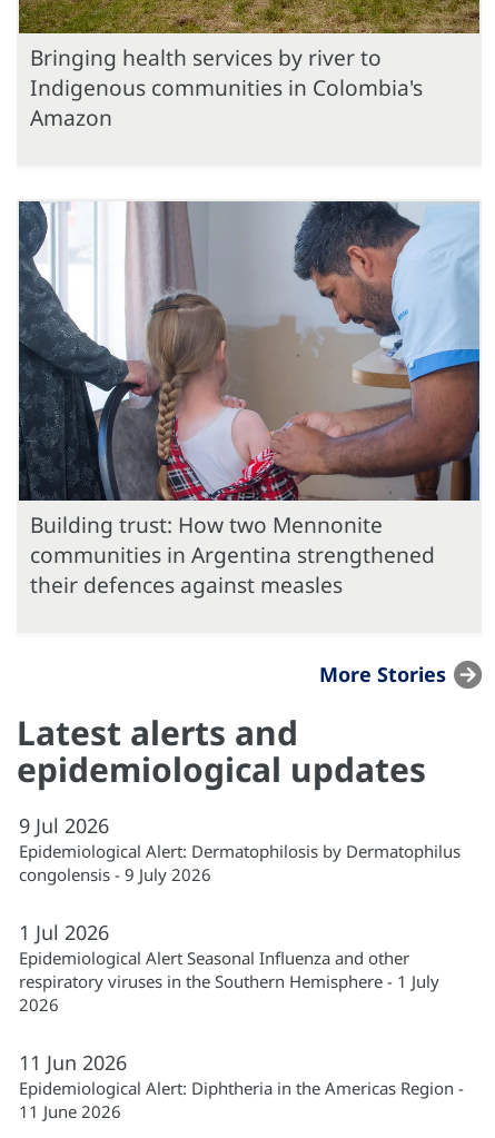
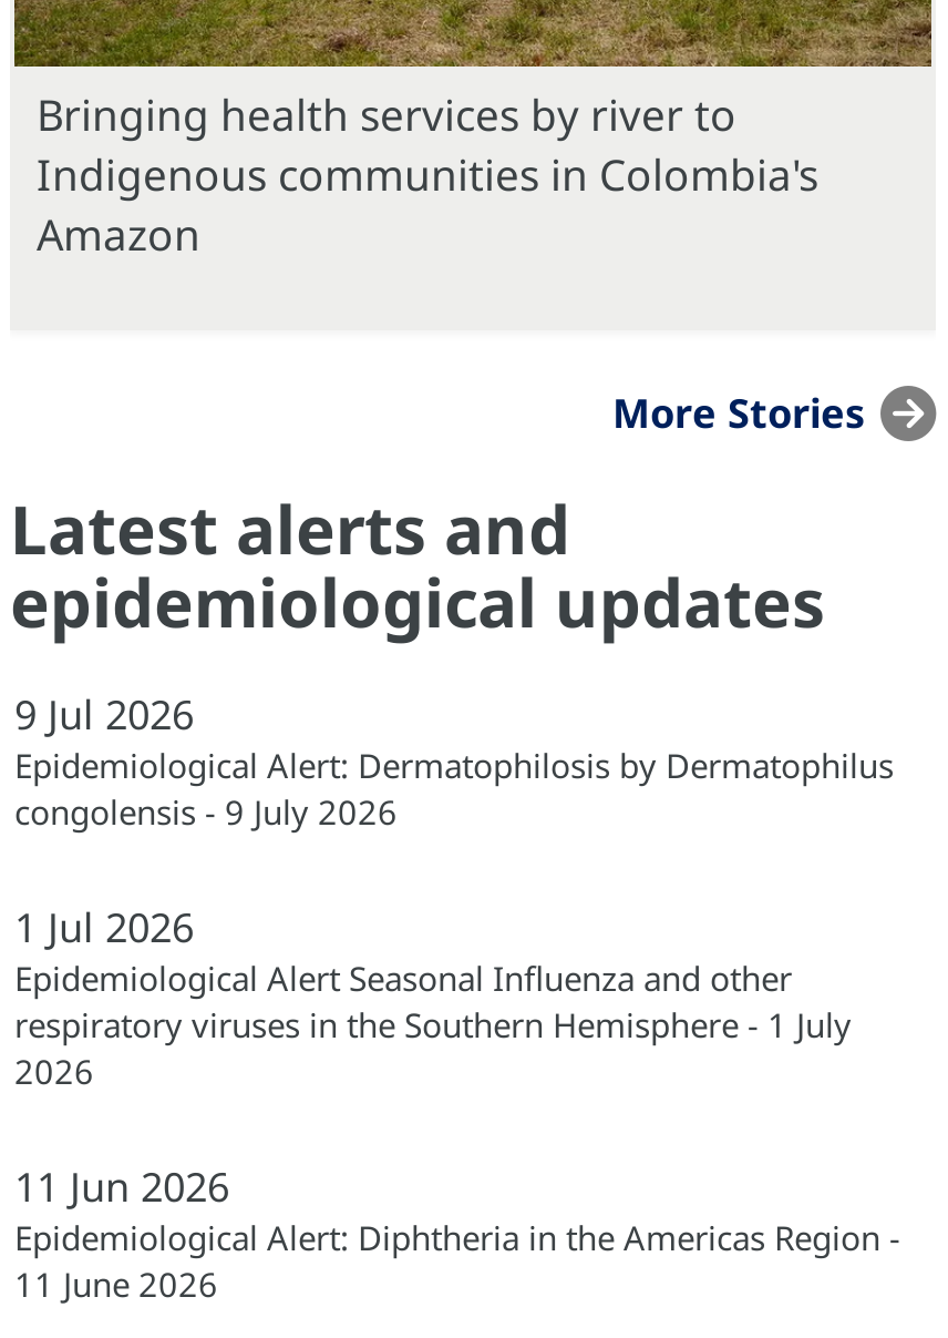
[18,194,481,600] [image] | Building trust: How two Mennonite | communities in Argentina strengthened | their defences against measles -> none

